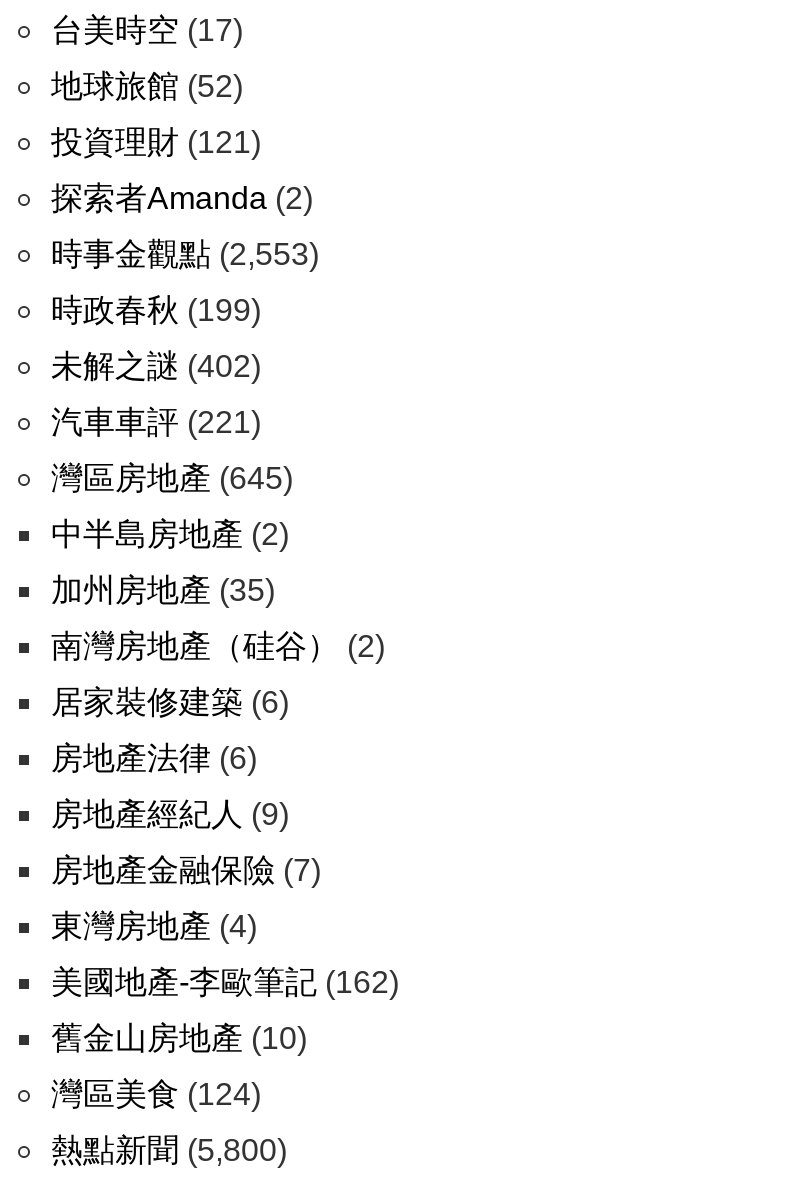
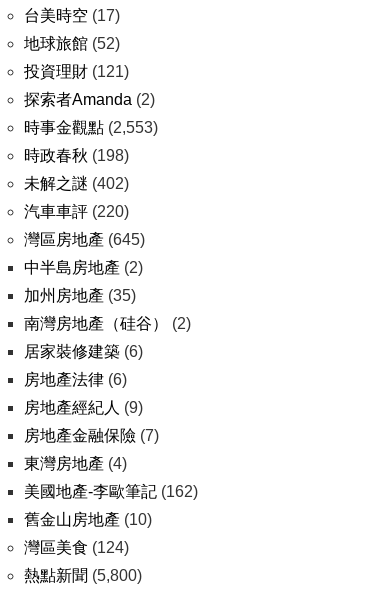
[51,293,261,327] 時政春秋(199) -> [24,147,129,164] 時政春秋(198)
[51,405,261,439] 汽車車評(221) -> [24,203,129,220] 汽車車評(220)

